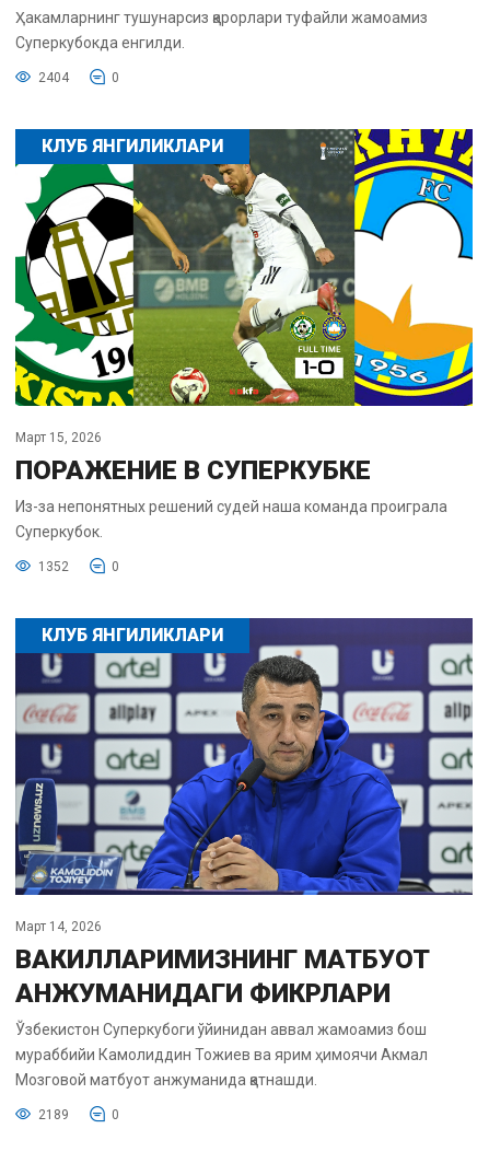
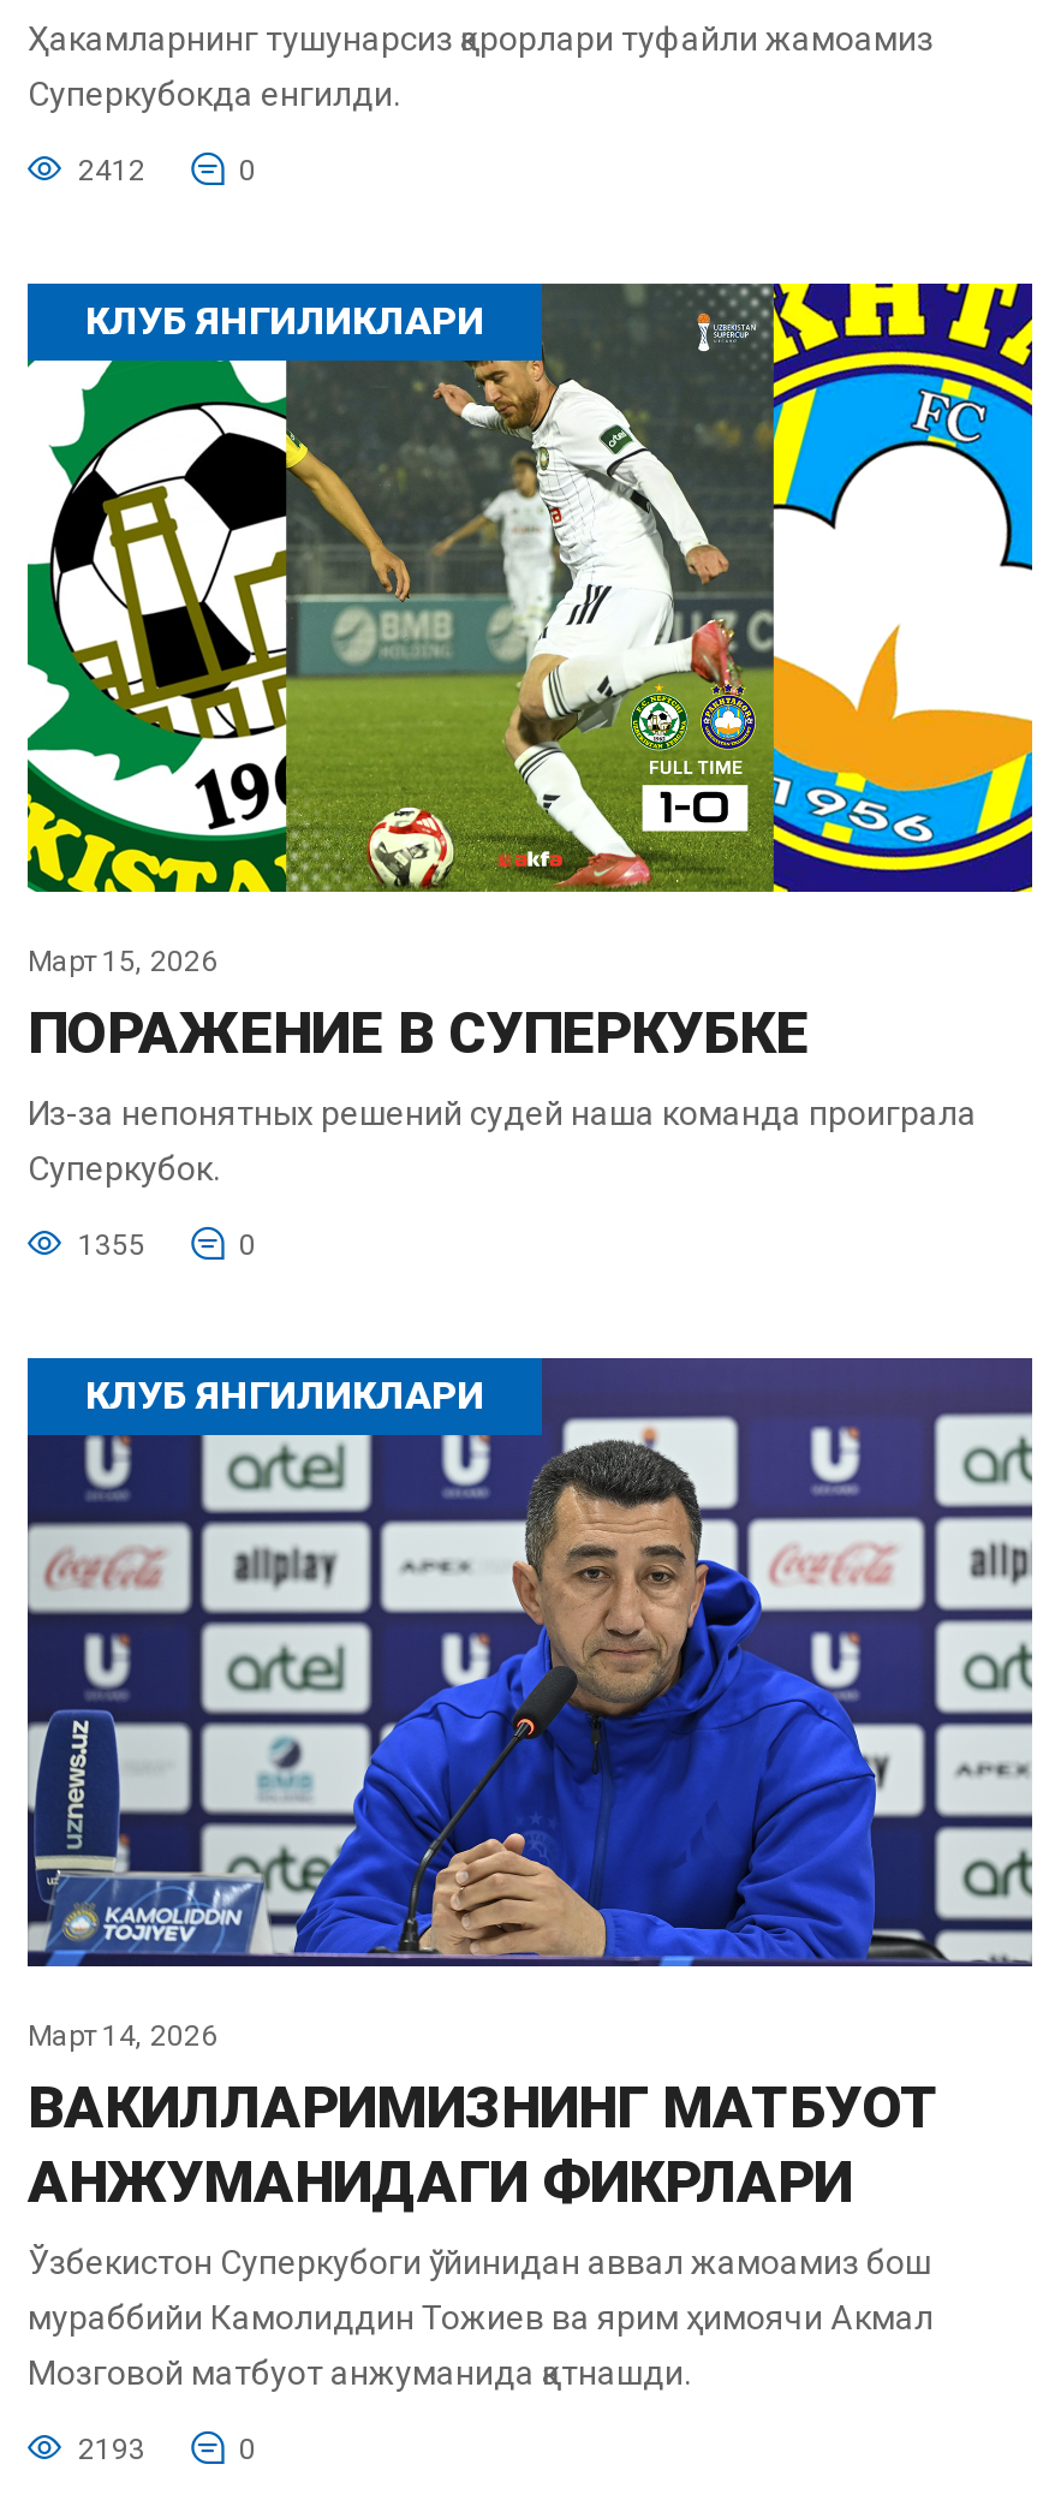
[38,70,69,85] 2404 -> [78,153,145,187] 2412
[38,559,69,574] 1352 -> [78,1228,145,1262] 1355
[38,1107,69,1122] 2189 -> [78,2433,145,2466] 2193

